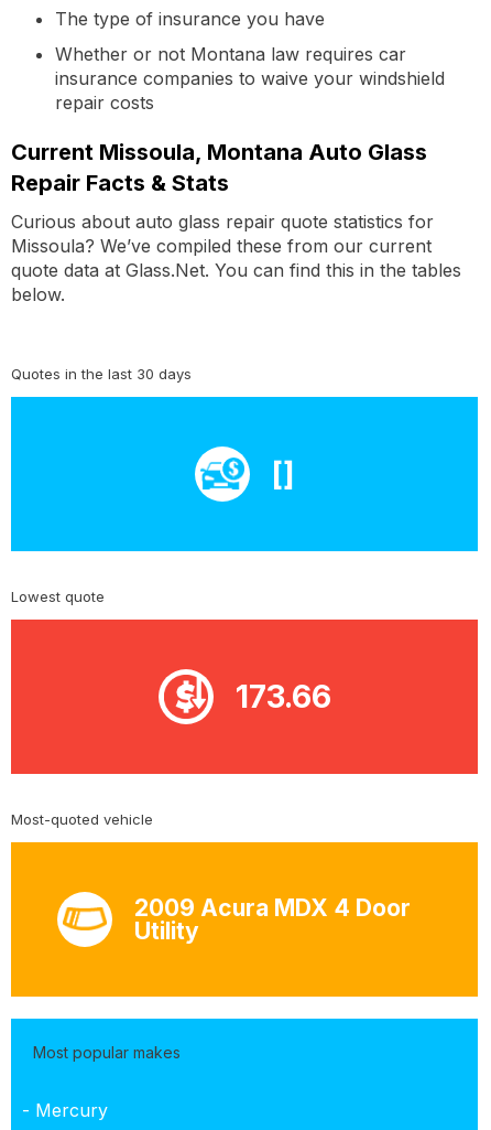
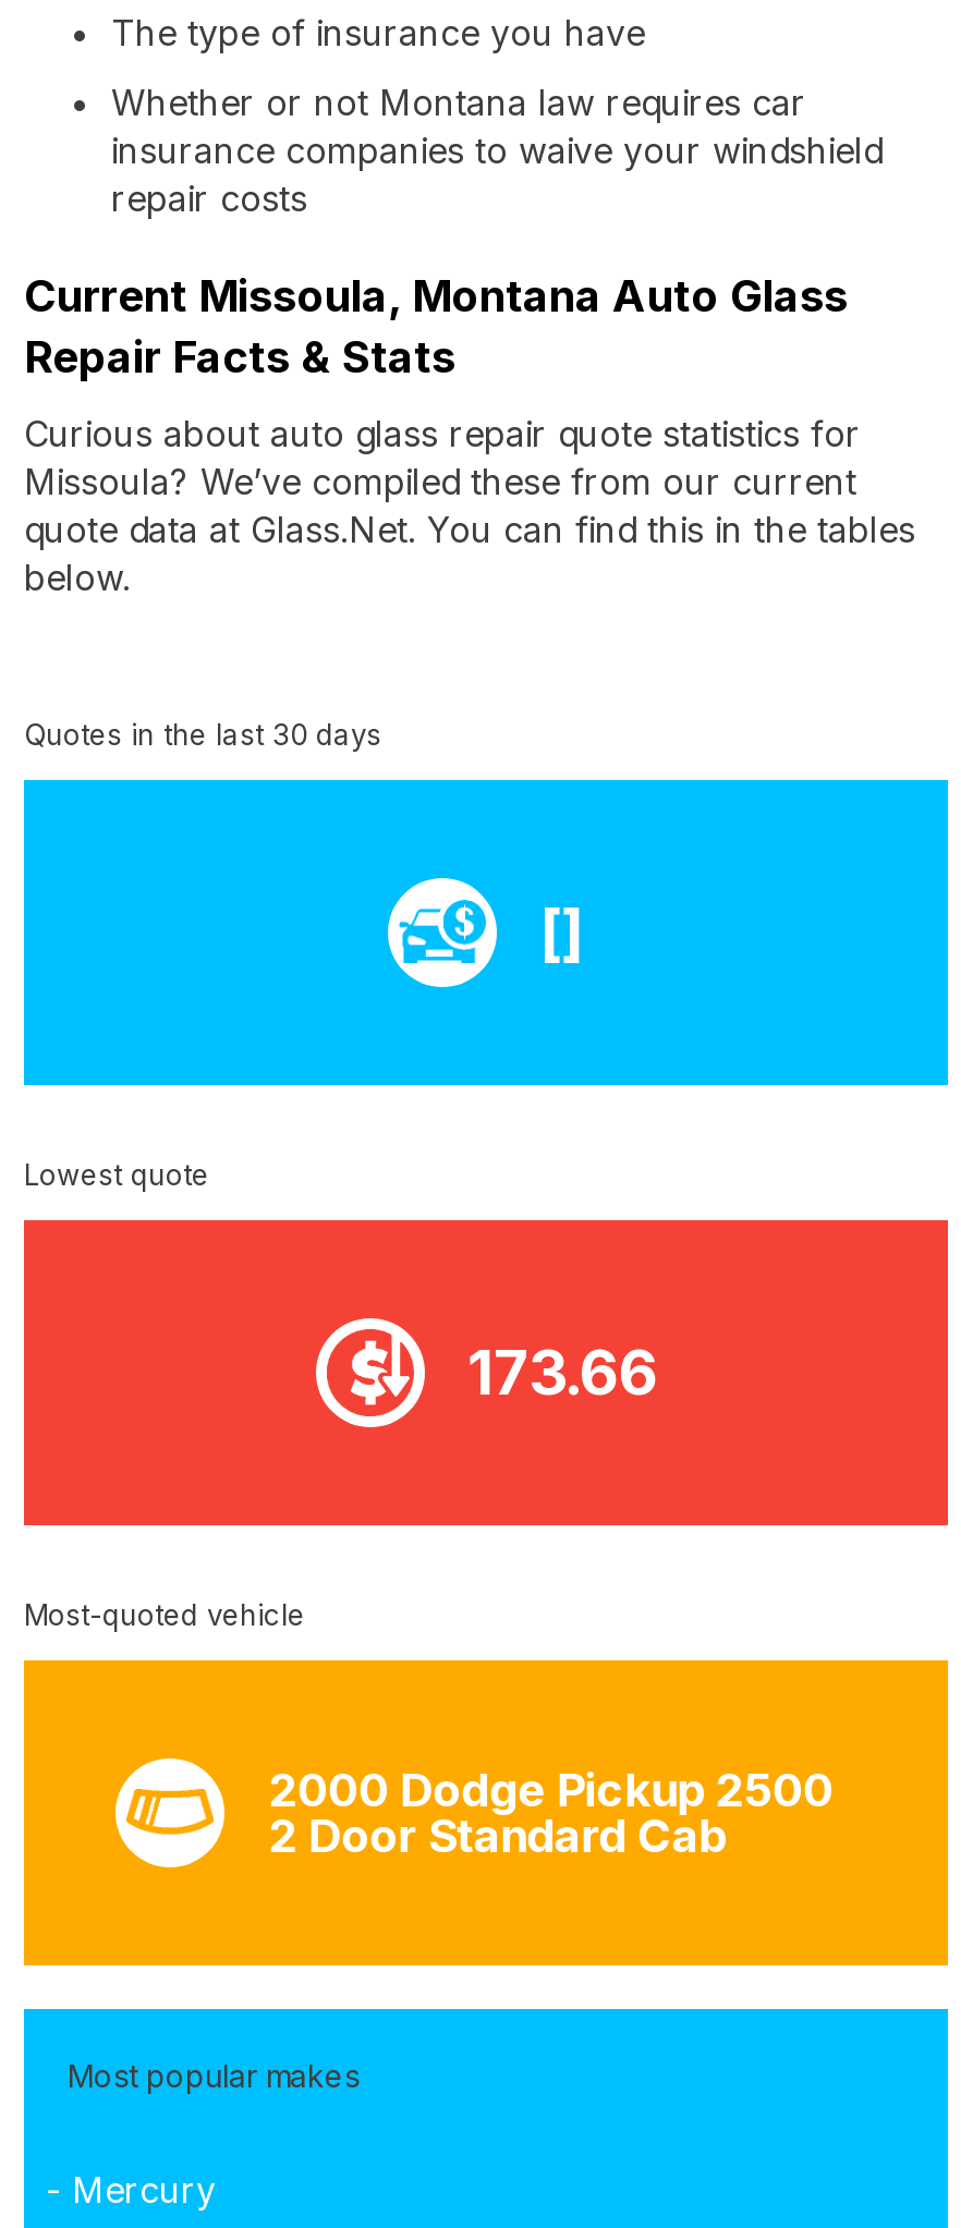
[135,894,411,944] 2009 Acura MDX 4 Door | Utility -> [269,1762,833,1862] 2000 Dodge Pickup 2500 | 2 Door Standard Cab

